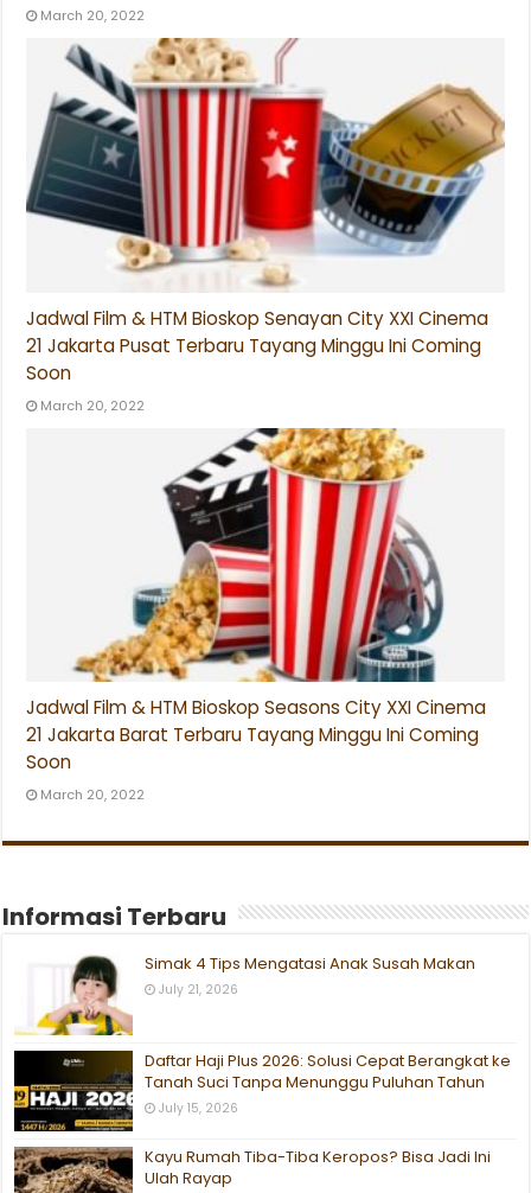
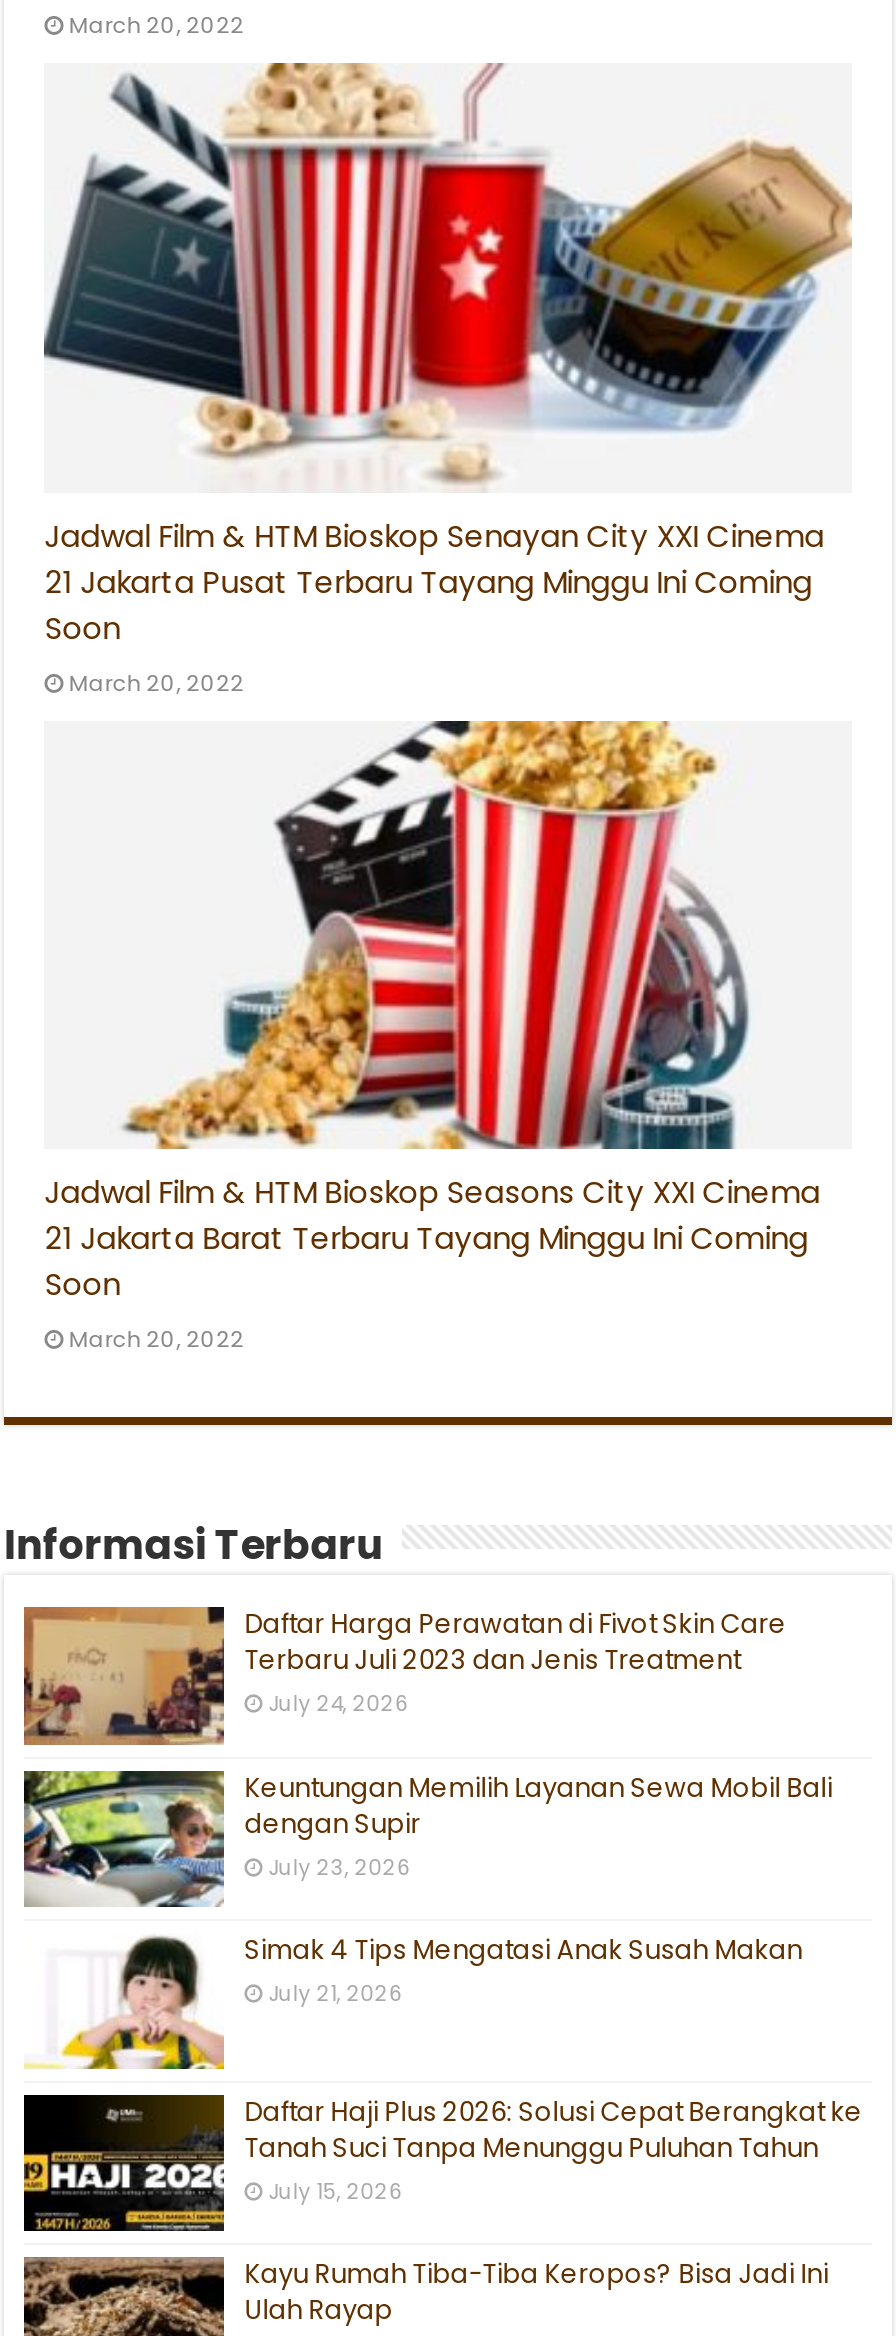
none -> [22,1603,832,1882] [image] | Daftar Harga Perawatan di Fivot Skin Care | Terbaru Juli 2023 dan Jenis Treatment | July 24, 2026 | Keuntungan Memilih Layanan Sewa Mobil Bali | dengan Supir | July 23, 2026
none -> [22,1769,224,1907] [image]

